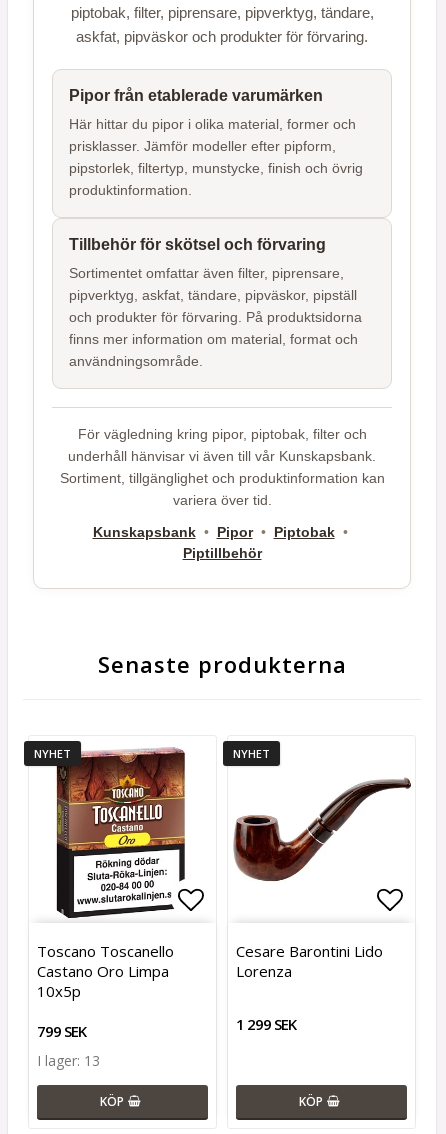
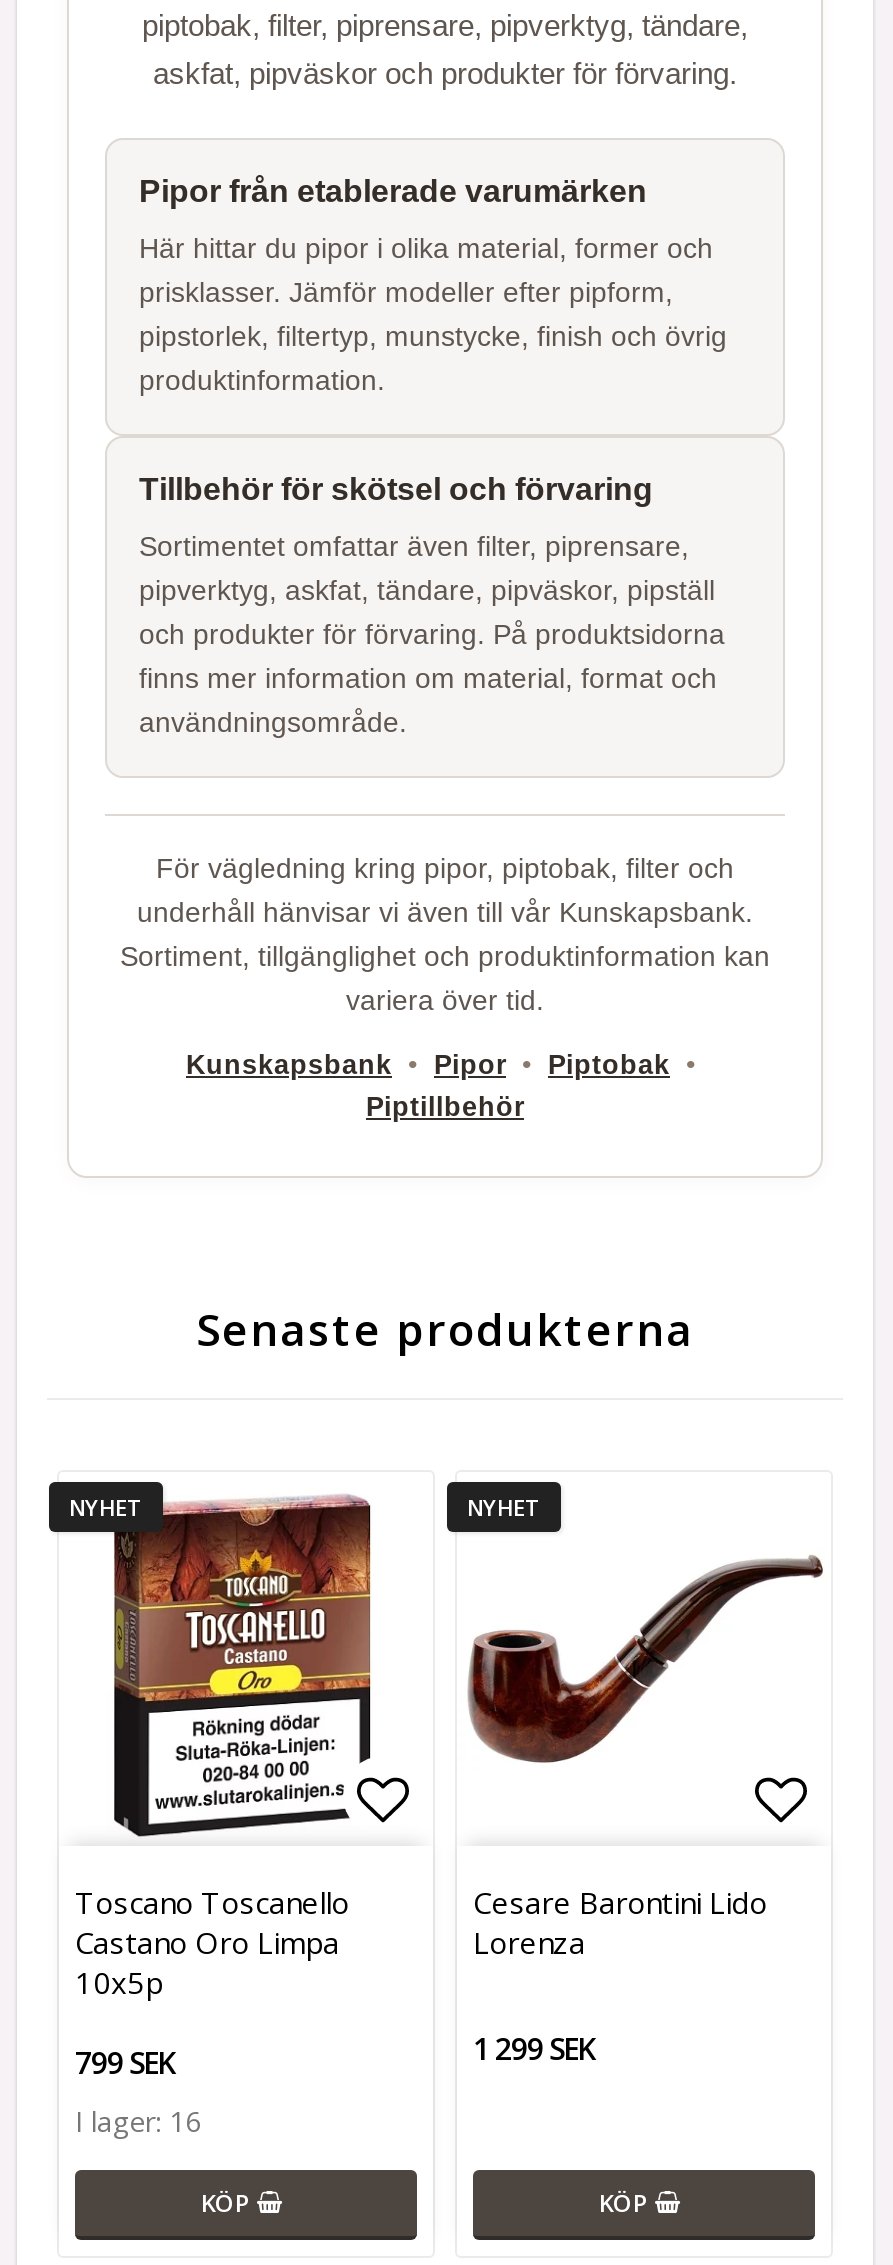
[37,1051,100,1070] I lager: 13 -> [75,2102,201,2140] I lager: 16

